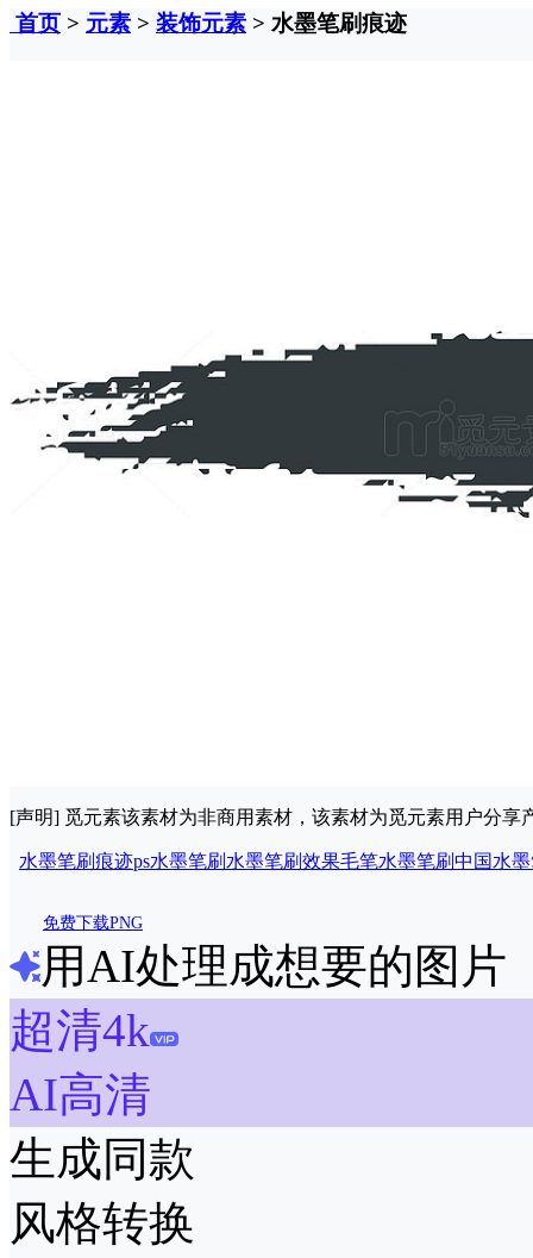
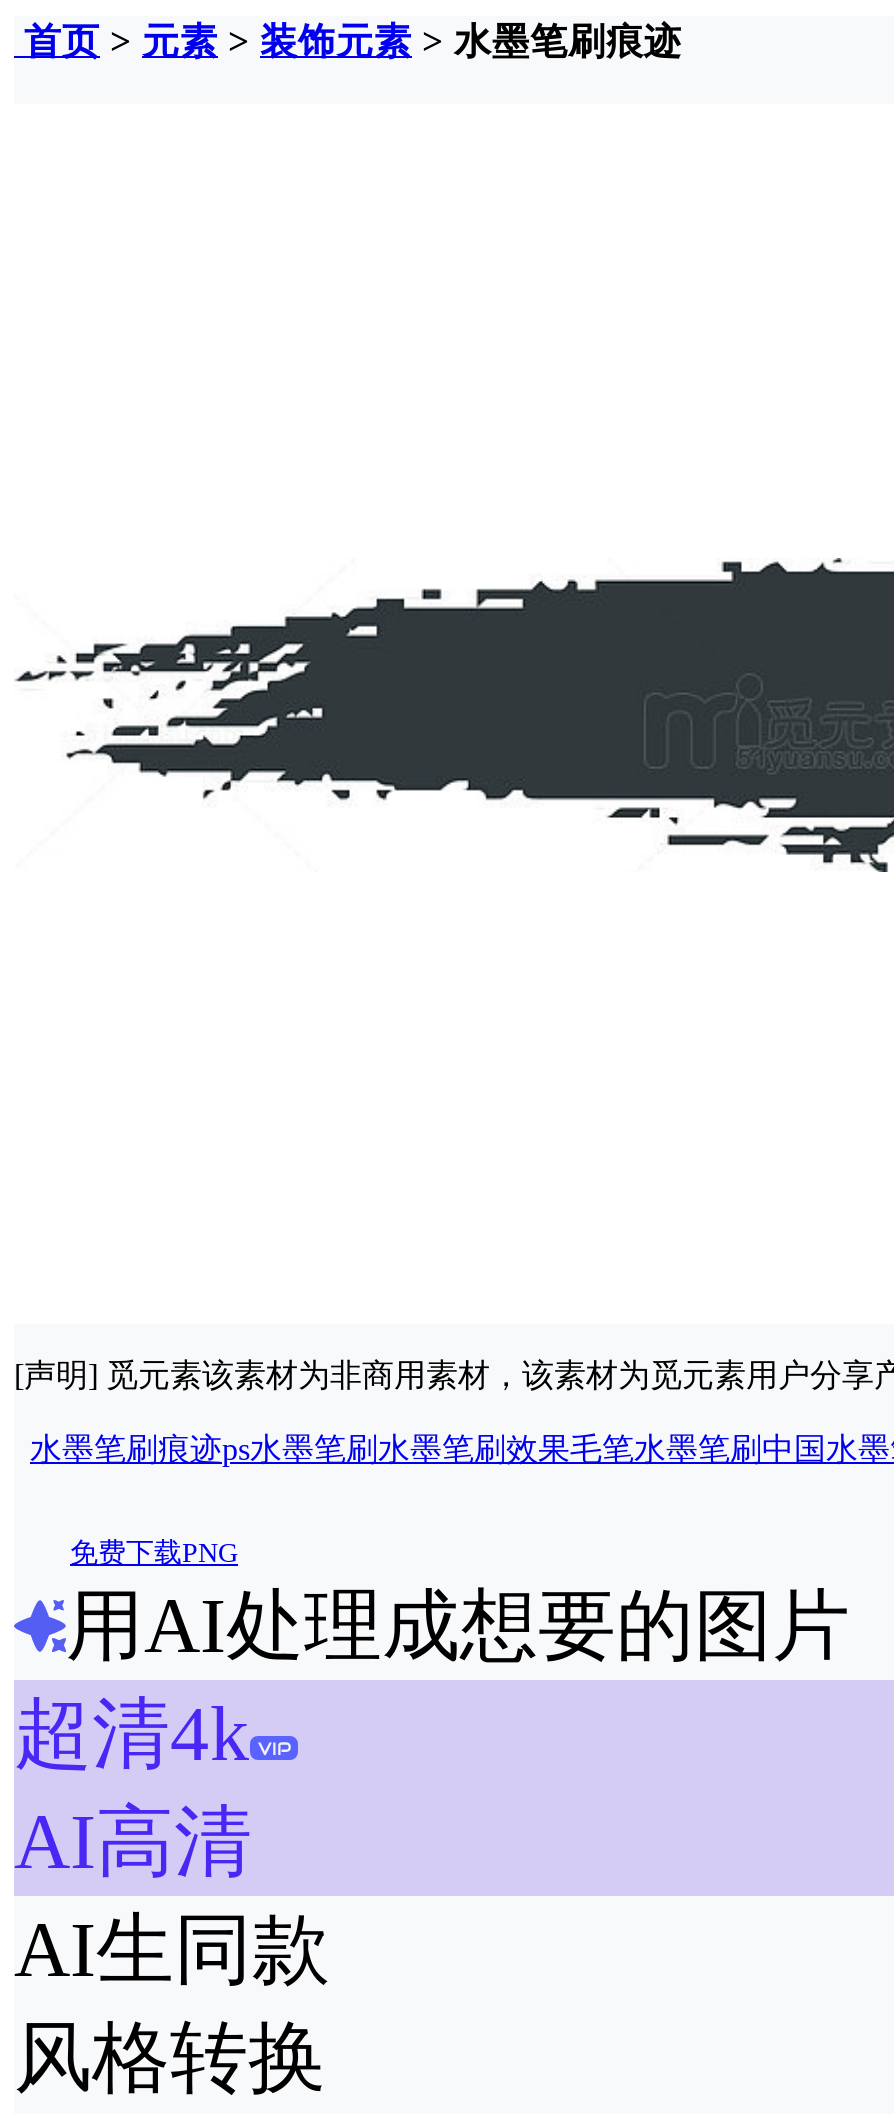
[10,1134,195,1185] 生成同款 -> [14,1907,330,1993] AI生同款

